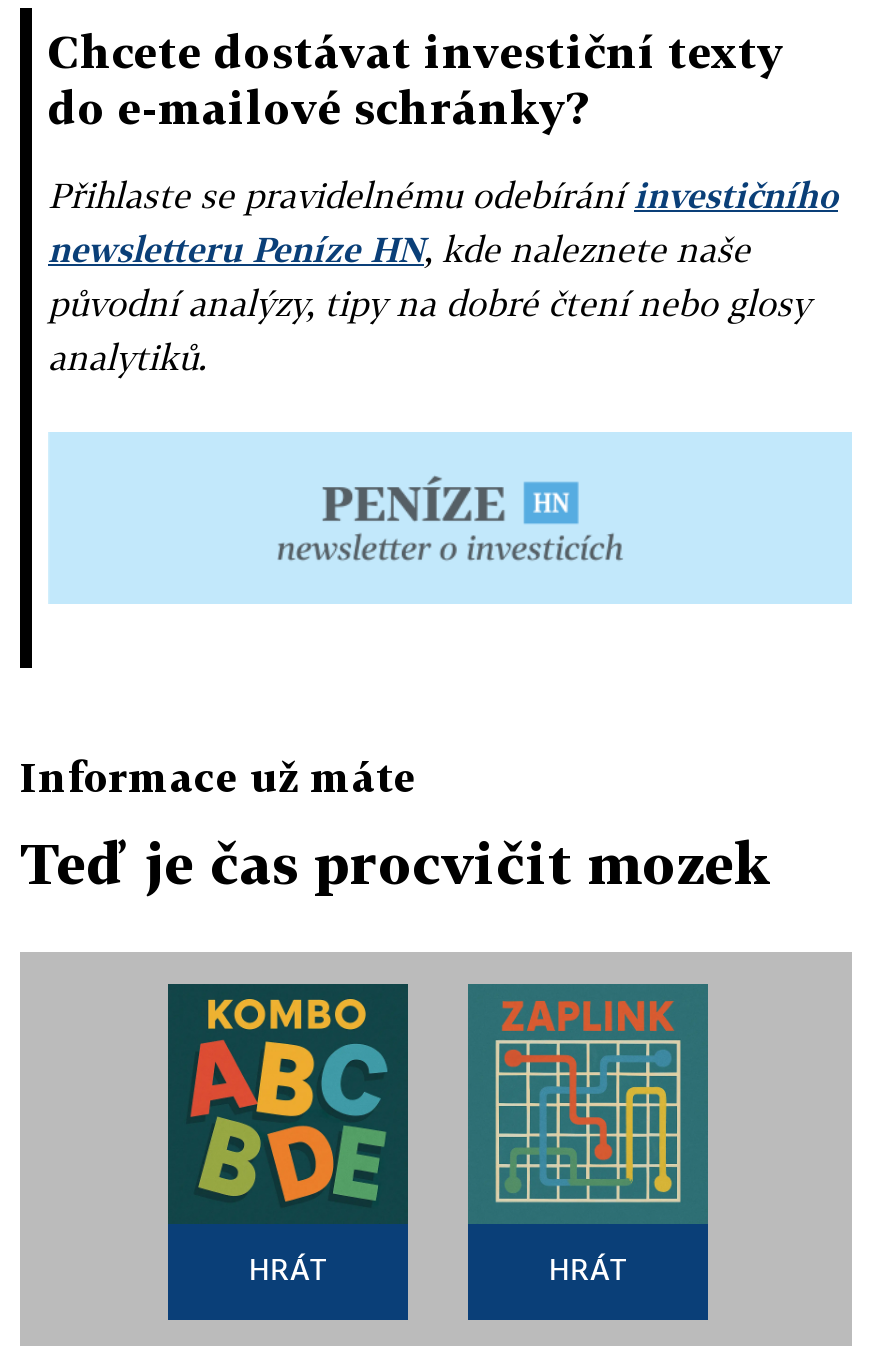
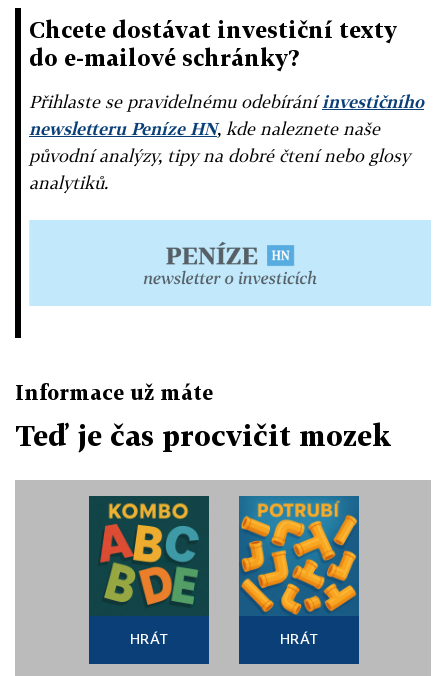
[472,984,704,1220] [image] -> [241,496,357,615] [image]

